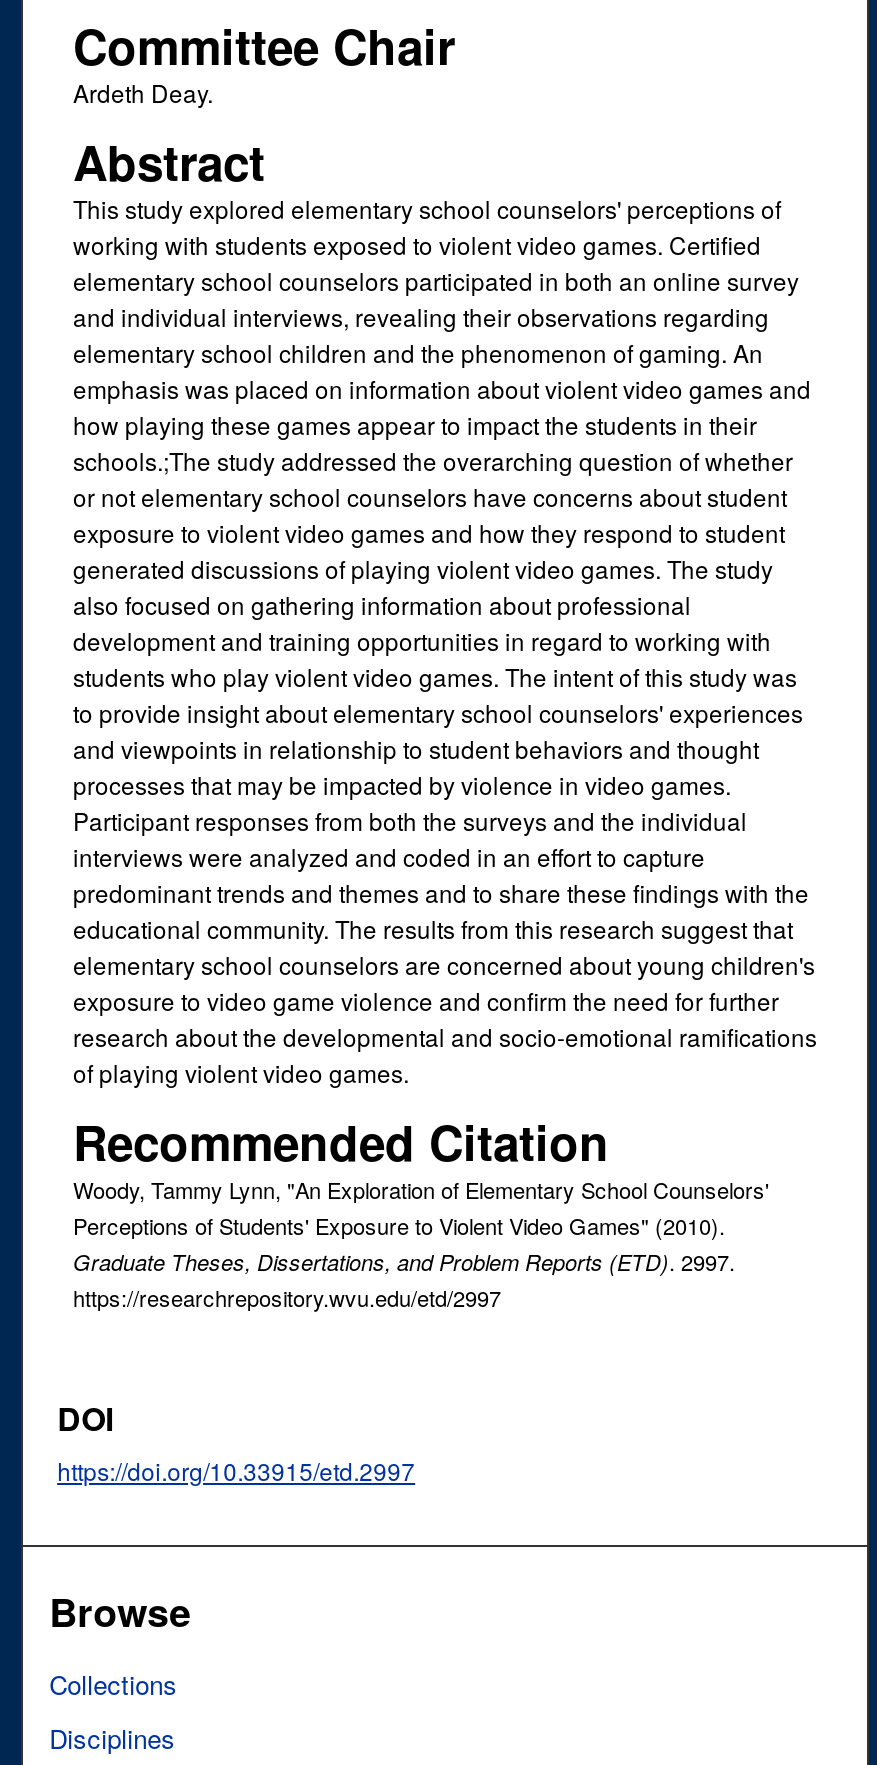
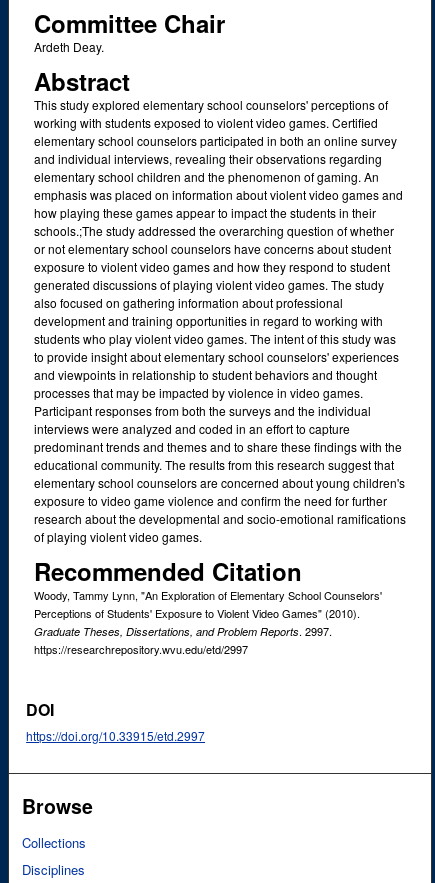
[73,1246,735,1278] Graduate Theses, Dissertations, and Problem Reports (ETD). 2997. -> [34,623,332,639] Graduate Theses, Dissertations, and Problem Reports. 2997.

